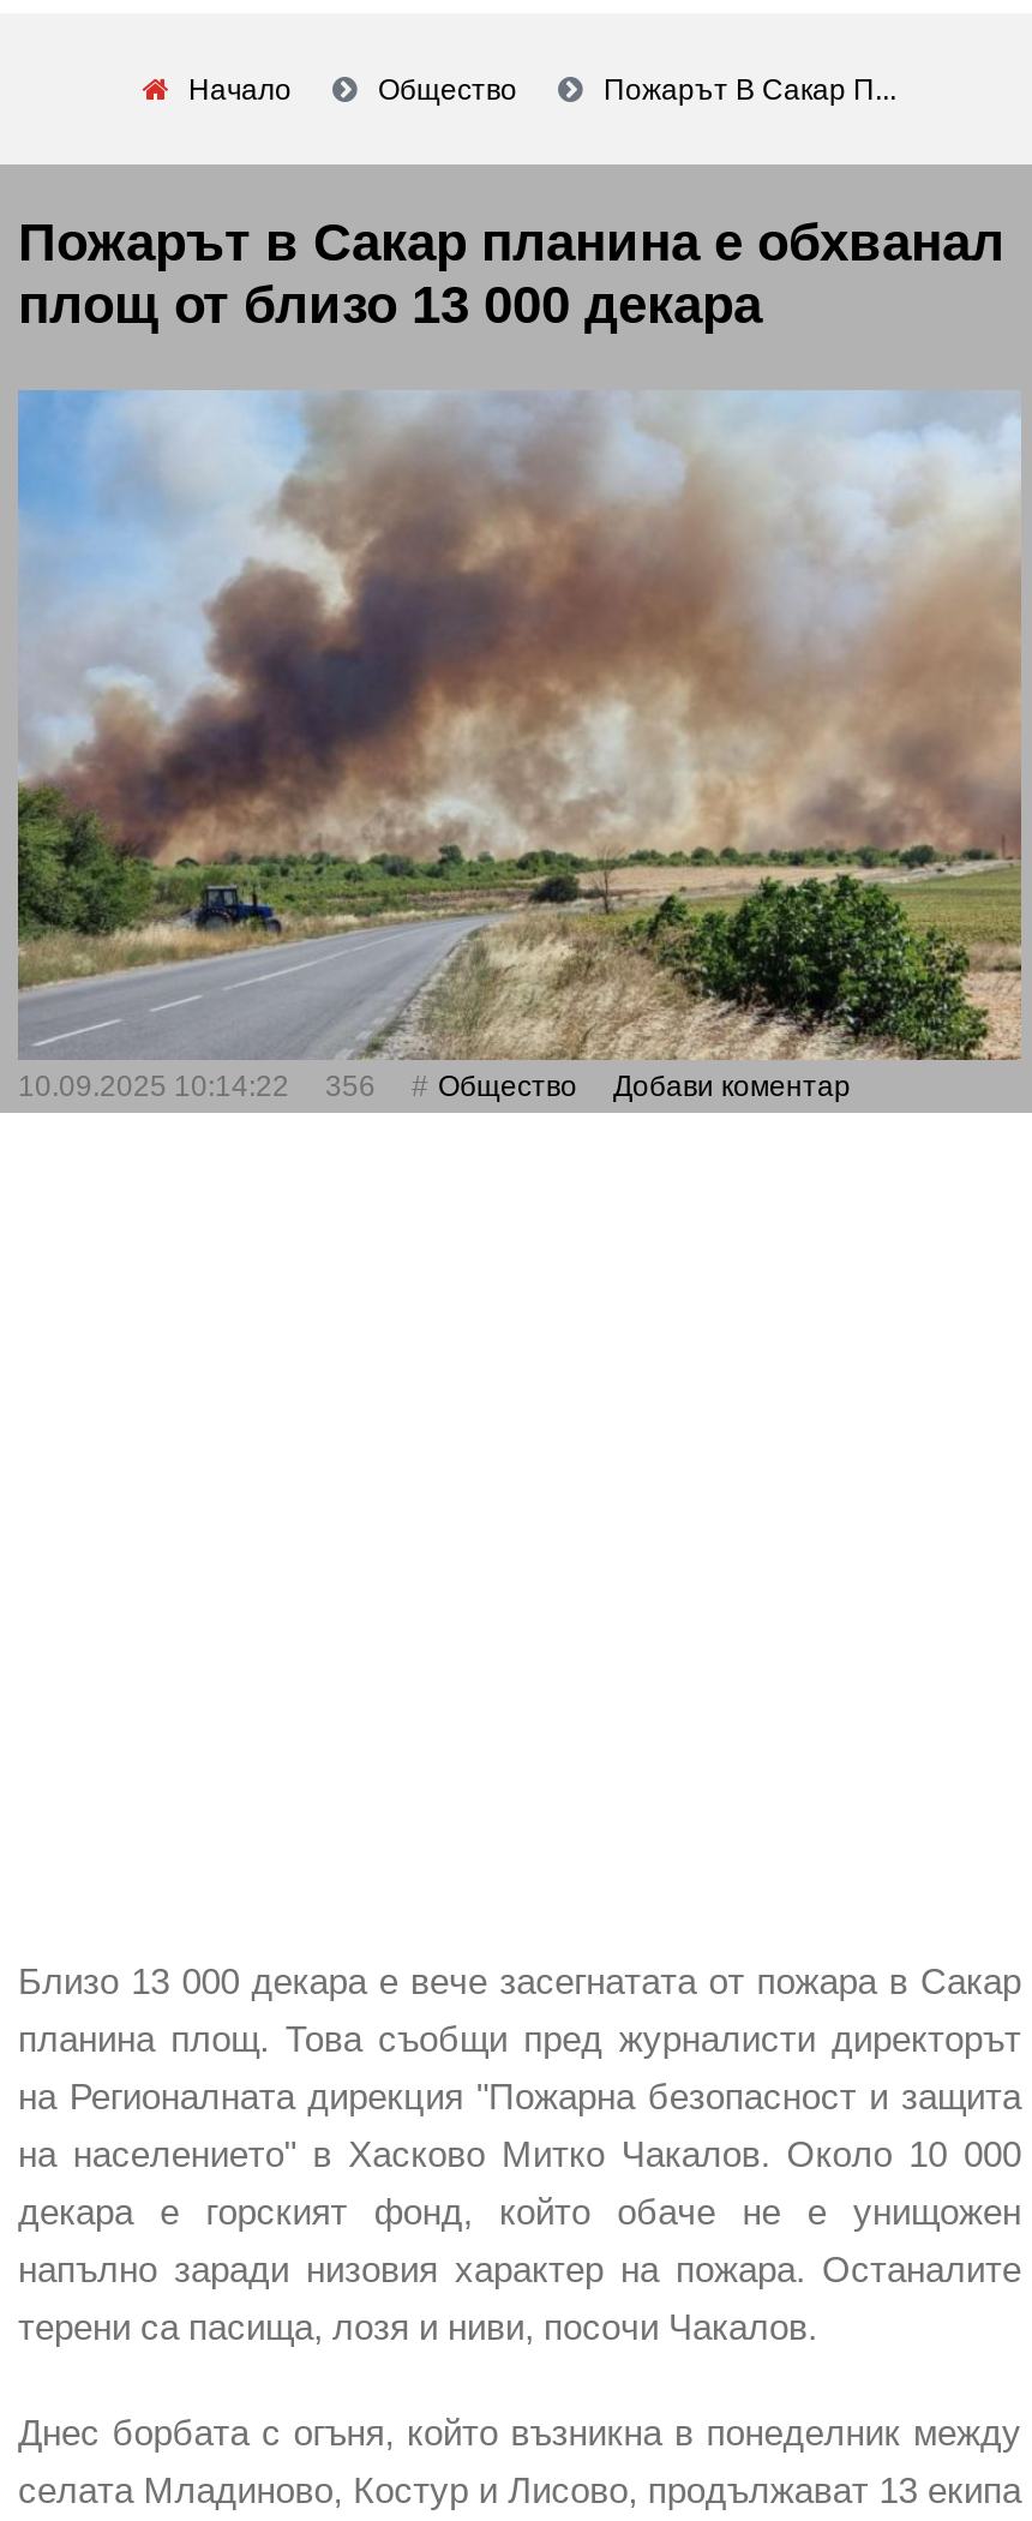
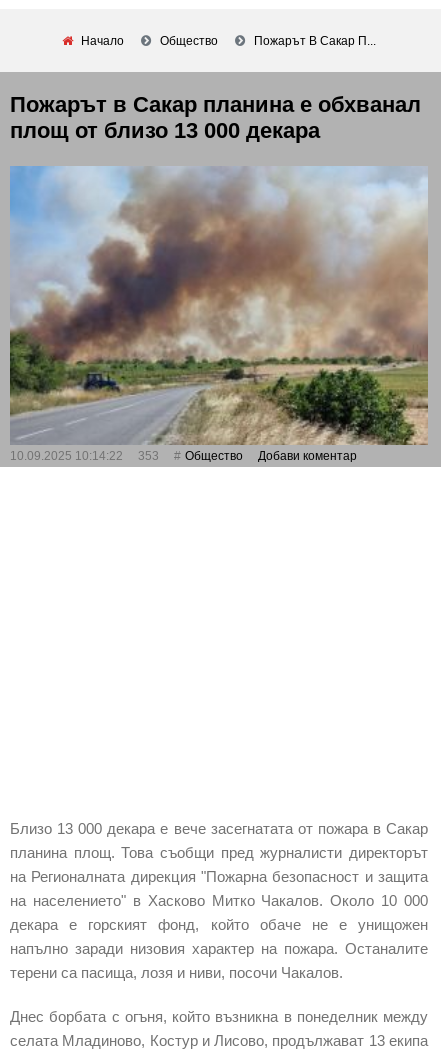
[18,1069,851,1103] 10.09.2025 10:14:22 356 Общество Добави коментар -> [10,449,357,463] 10.09.2025 10:14:22 353 Общество Добави коментар

